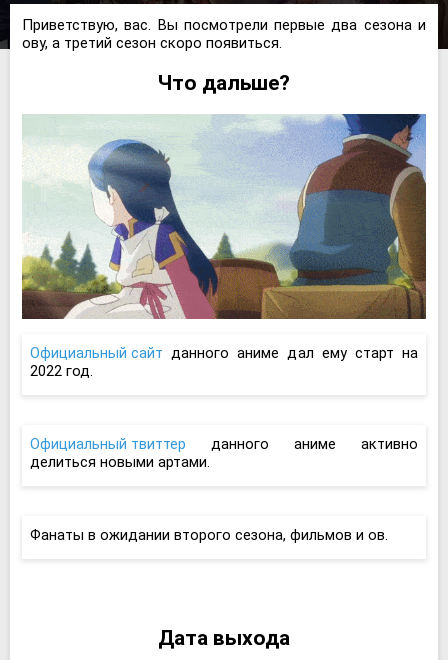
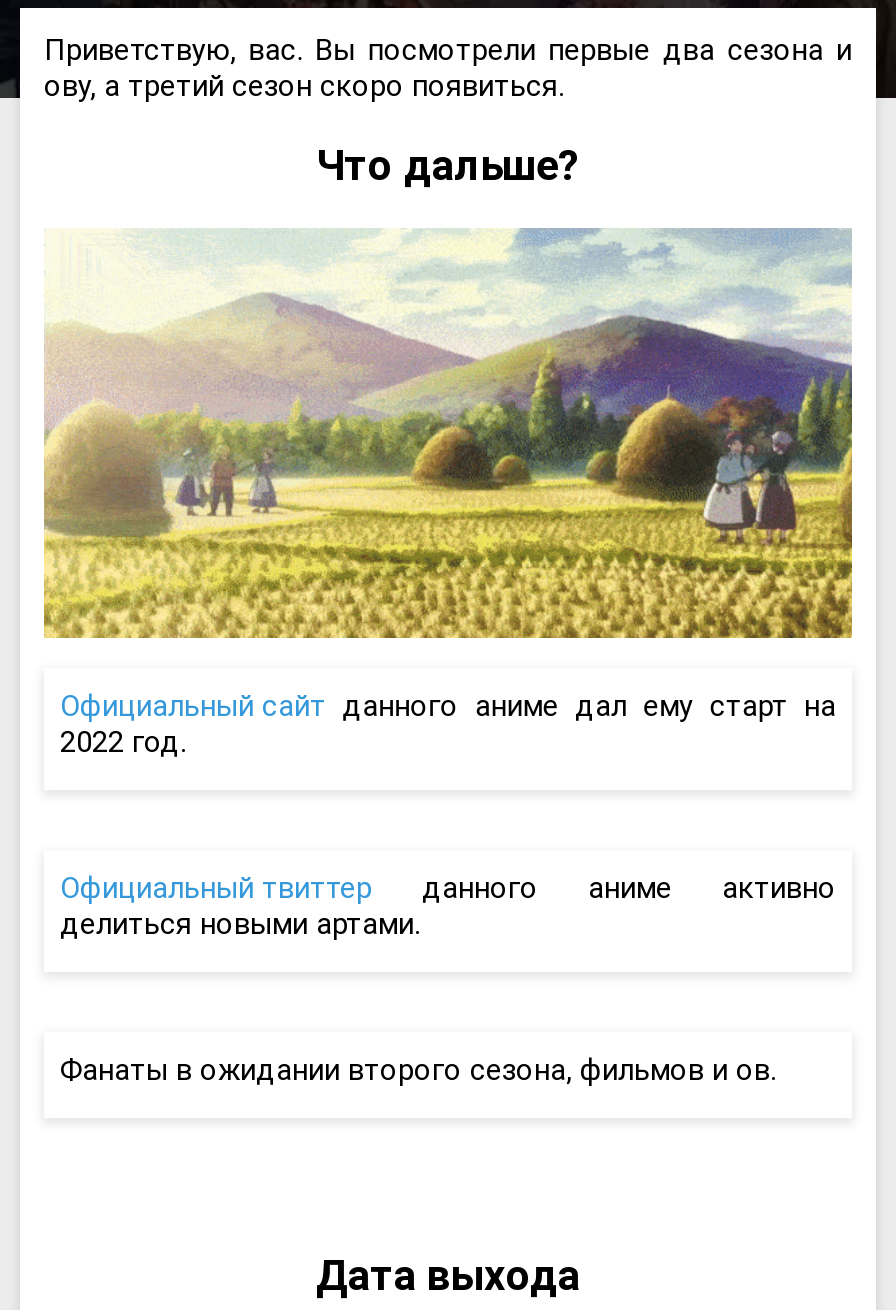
[21,114,427,320] [image] -> [42,228,854,640] [image]

